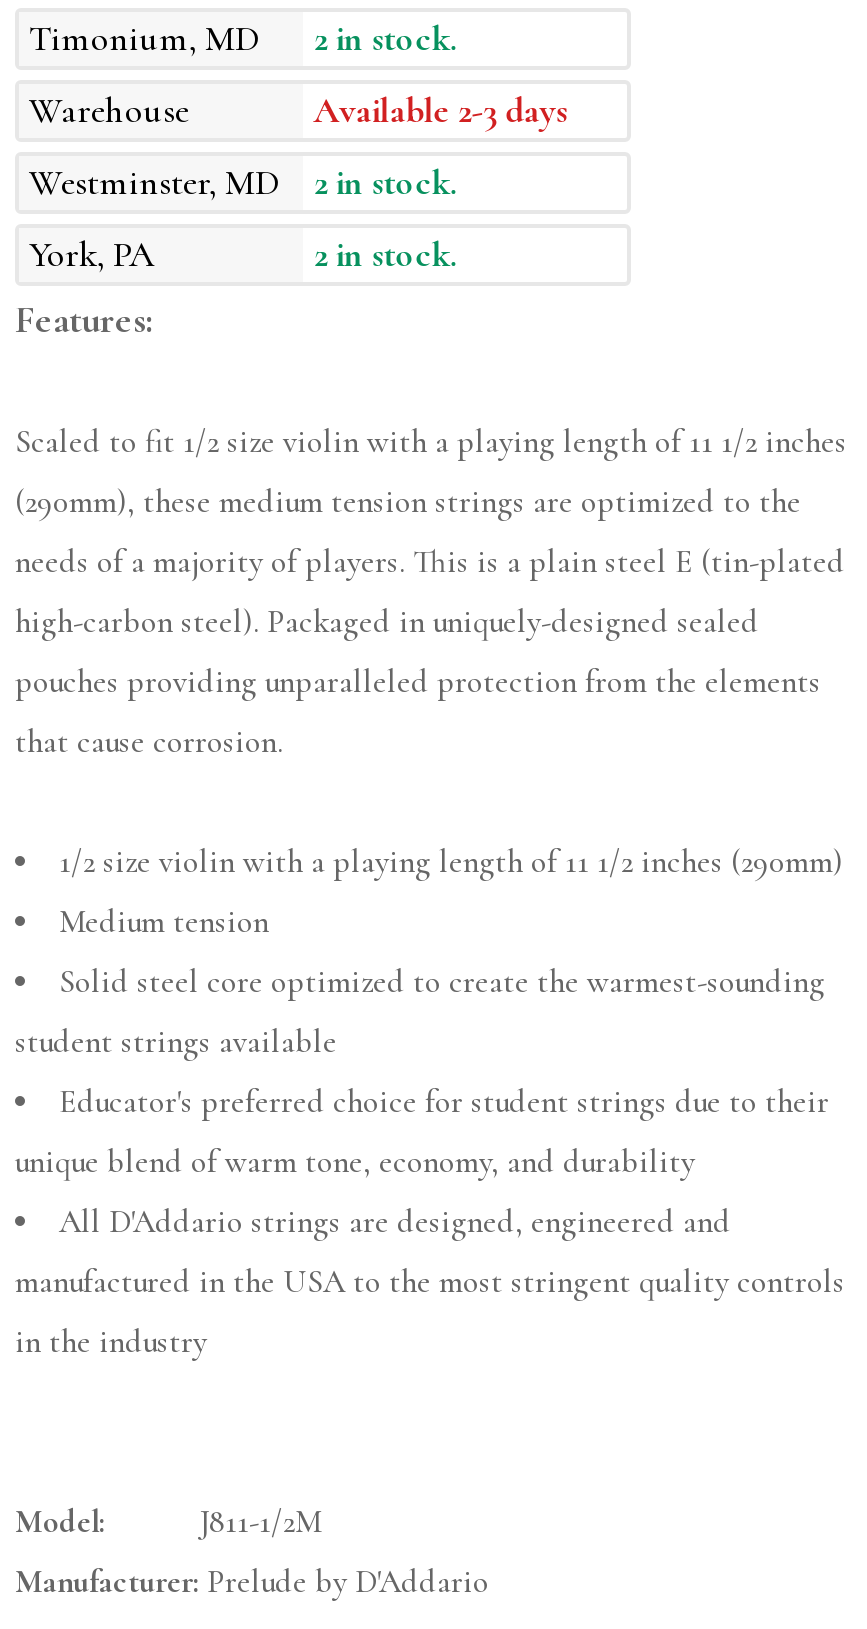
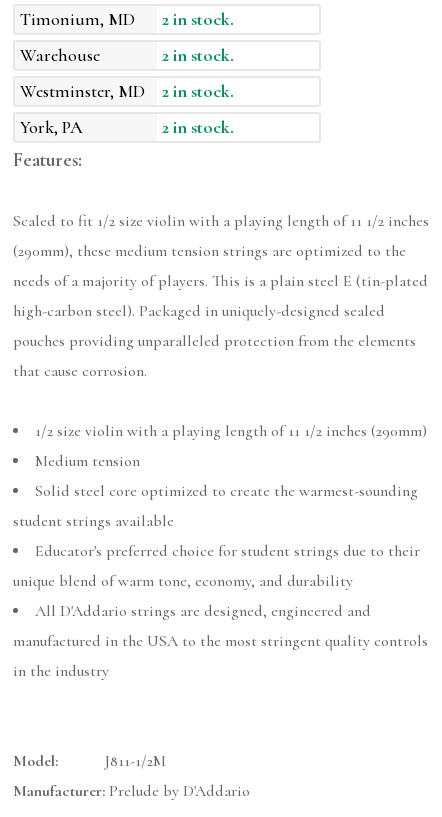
[313,88,567,132] Available 2-3 days -> [162,44,234,66] 2 in stock.

